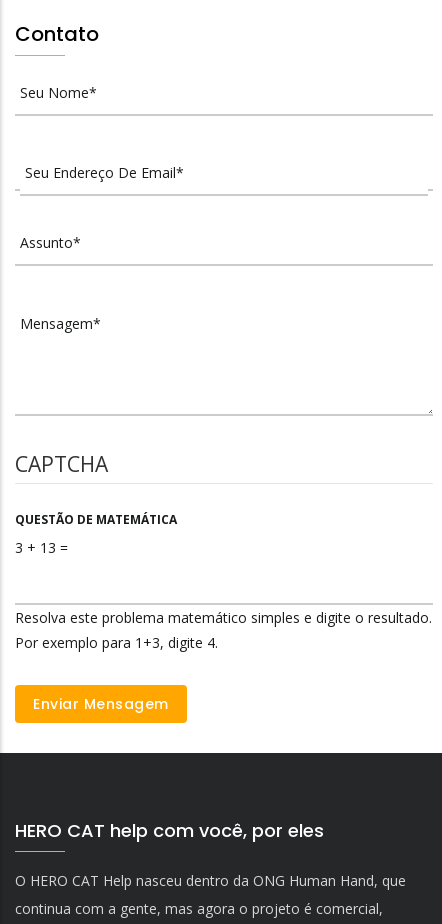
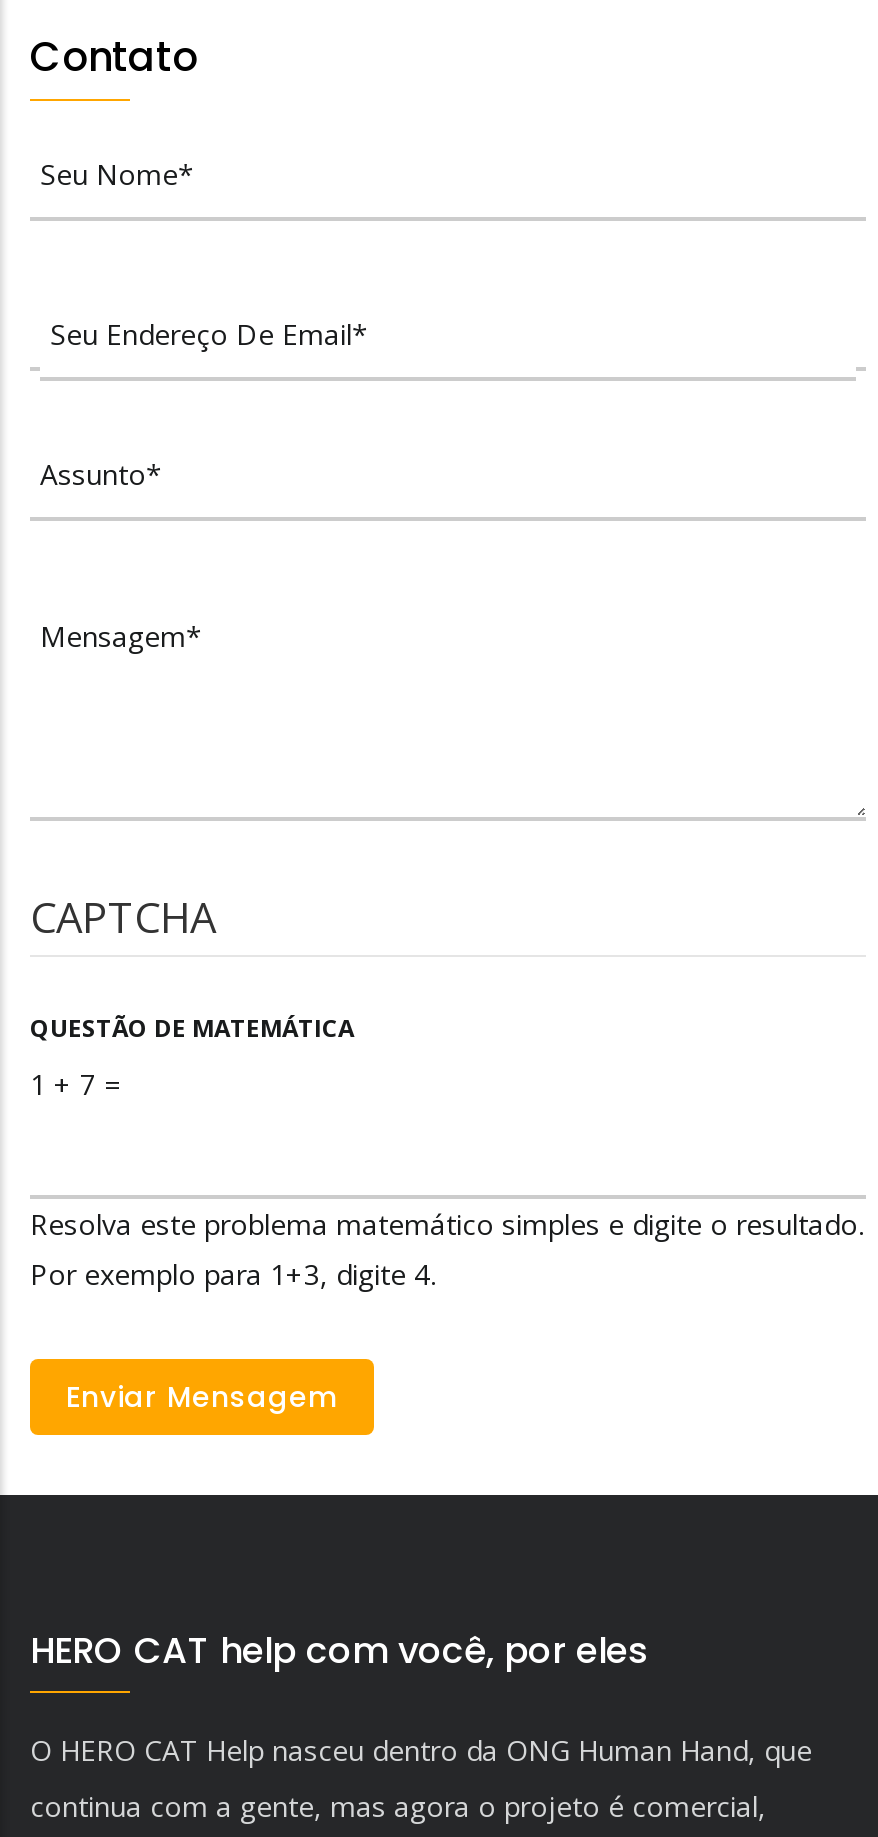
[15,538,68,557] 3 + 13 = -> [30,1065,120,1103] 1 + 7 =

